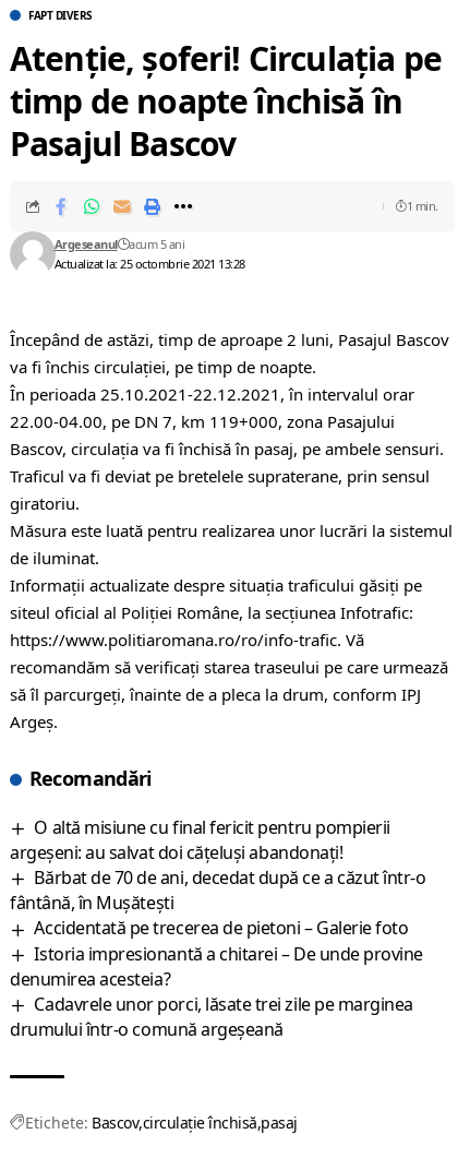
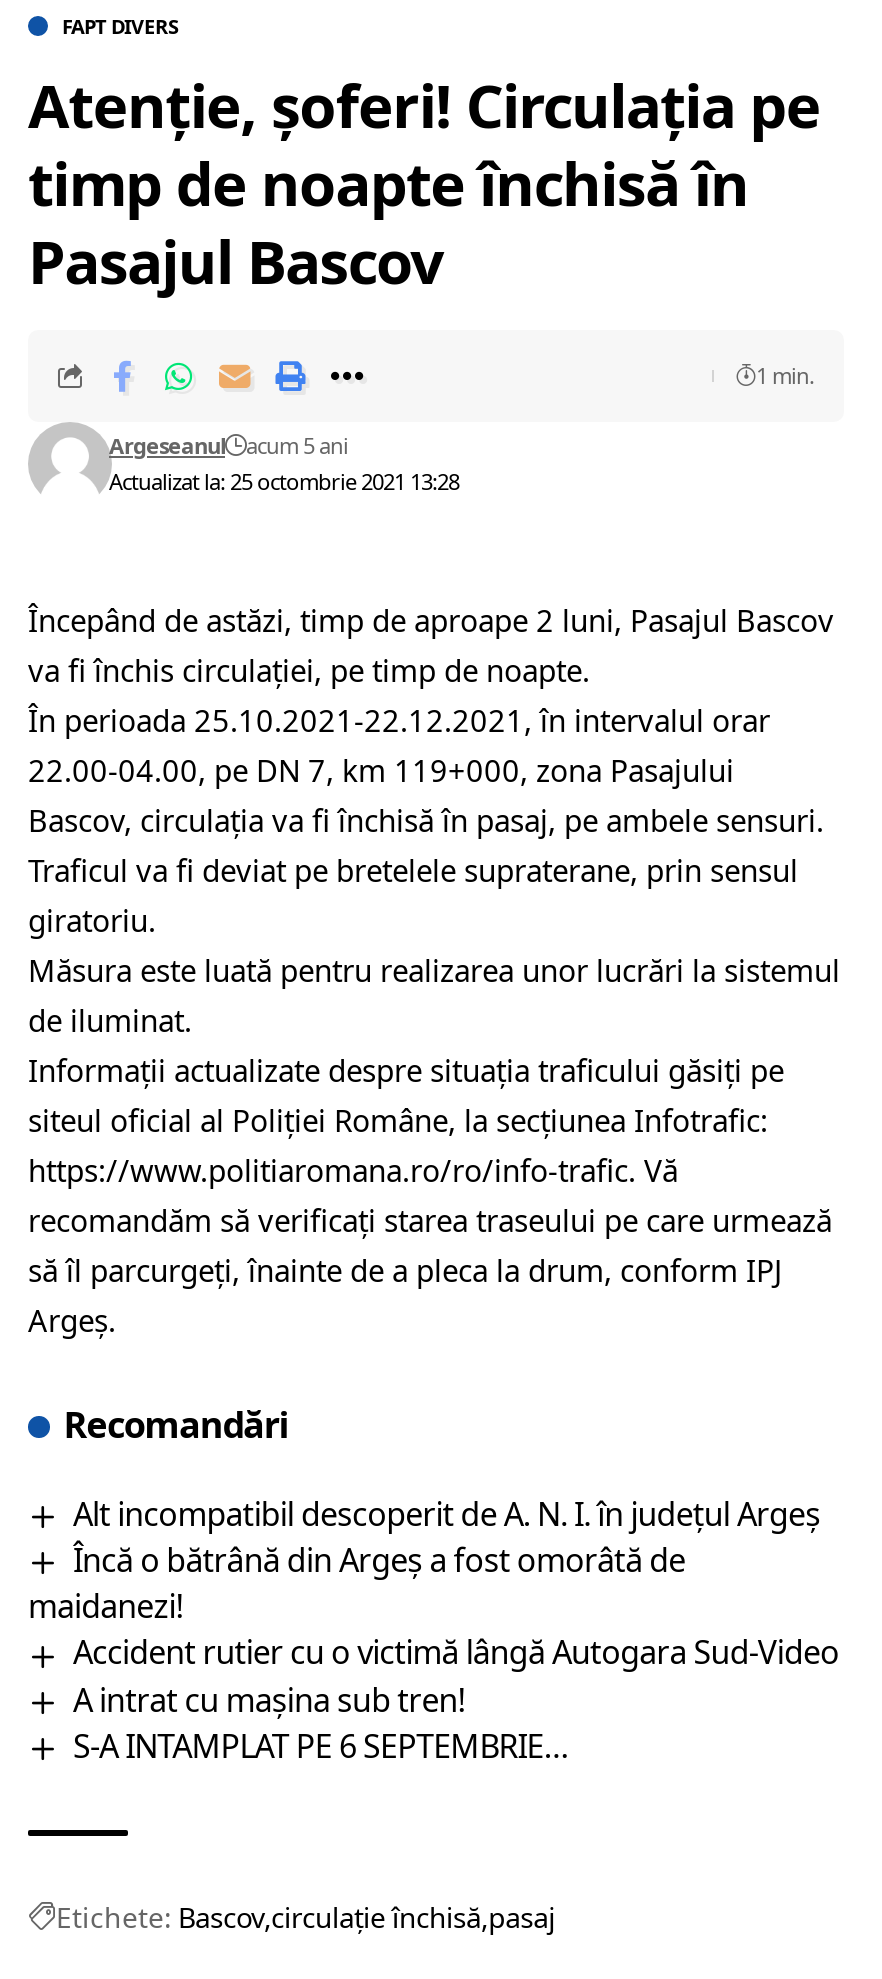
[10,815,426,1041] O altă misiune cu final fericit pentru pompierii | argeșeni: au salvat doi cățeluși abandonați! | Bărbat de 70 de ani, decedat după ce a căzut într-o | fântână, în Mușătești | Accidentată pe trecerea de pietoni – Galerie foto | Istoria impresionantă a chitarei – De unde provine | denumirea acesteia? | Cadavrele unor porci, lăsate trei zile pe marginea | drumului într-o comună argeșeană -> [28,1492,839,1768] Alt incompatibil descoperit de A. N. I. în județul Argeș | Încă o bătrână din Argeş a fost omorâtă de | maidanezi! | Accident rutier cu o victimă lângă Autogara Sud-Video | A intrat cu mașina sub tren! | S-A INTAMPLAT PE 6 SEPTEMBRIE…

